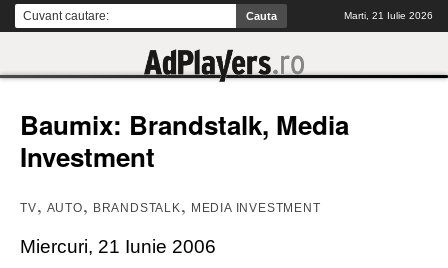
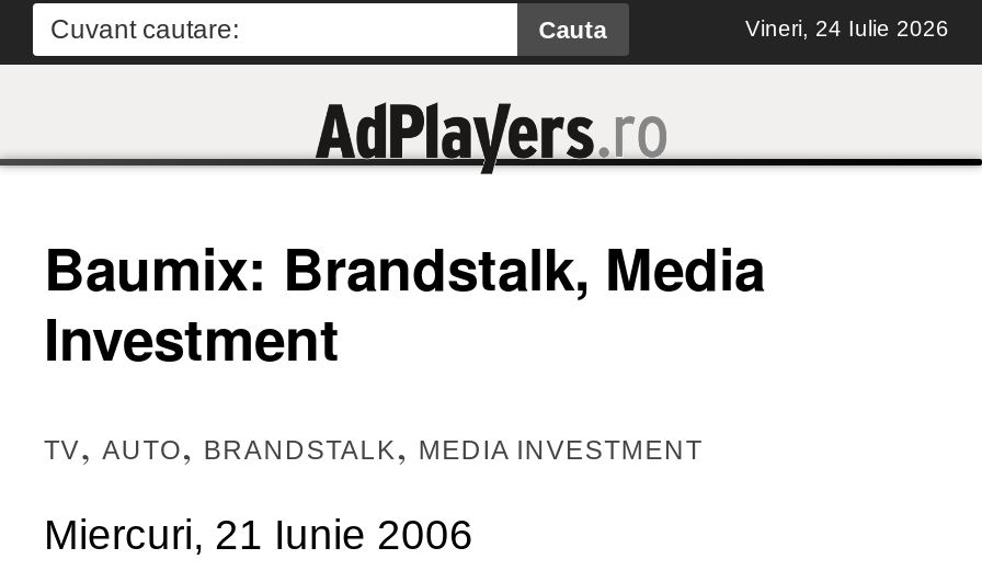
[344,10,433,21] Marti, 21 Iulie 2026 -> [745,16,949,41] Vineri, 24 Iulie 2026

